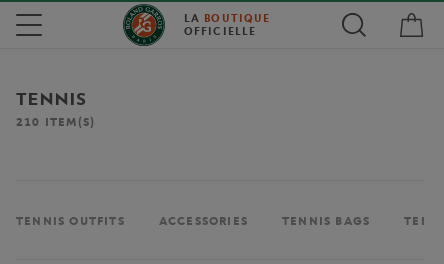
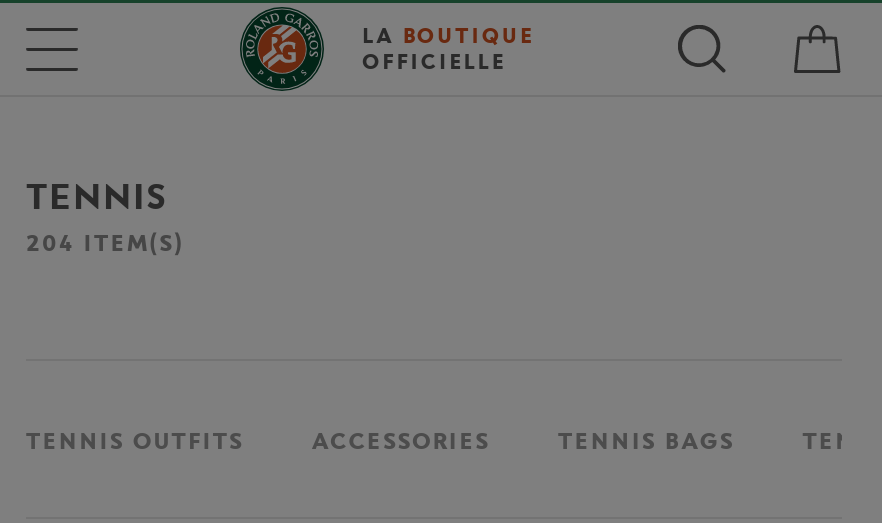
[16,115,95,129] 210 ITEM(S) -> [26,229,184,257] 204 ITEM(S)

